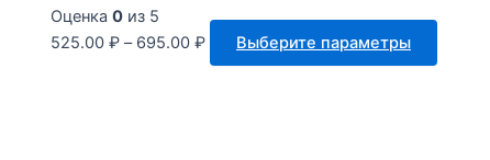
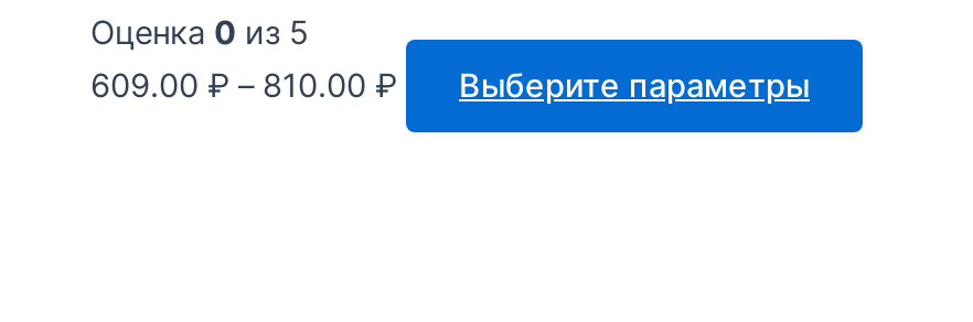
[51,33,205,53] 525.00 ₽ – 695.00 ₽ -> [90,66,397,106] 609.00 ₽ – 810.00 ₽

